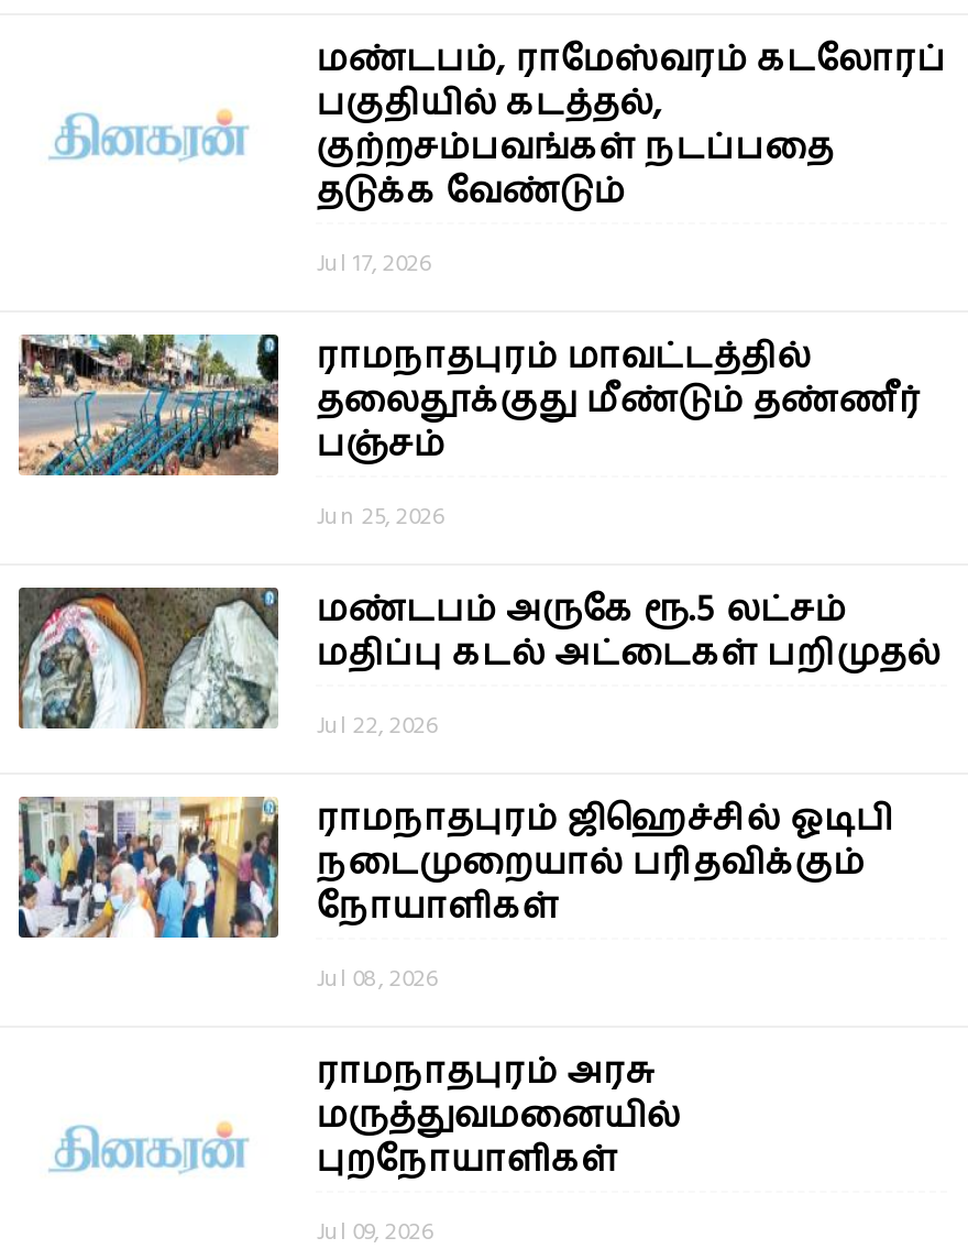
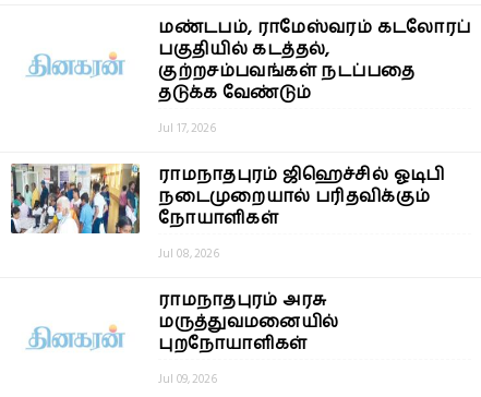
[16,332,940,742] [image] | ராமநாதபுரம் மாவட்டத்தில் | தலைதூக்குது மீண்டும் தண்ணீர் | பஞ்சம் | Jun 25, 2026 | மண்டபம் அருகே ரூ.5 லட்சம் | மதிப்பு கடல் அட்டைகள் பறிமுதல் | Jul 22, 2026 -> none
[16,585,280,731] [image] -> none

